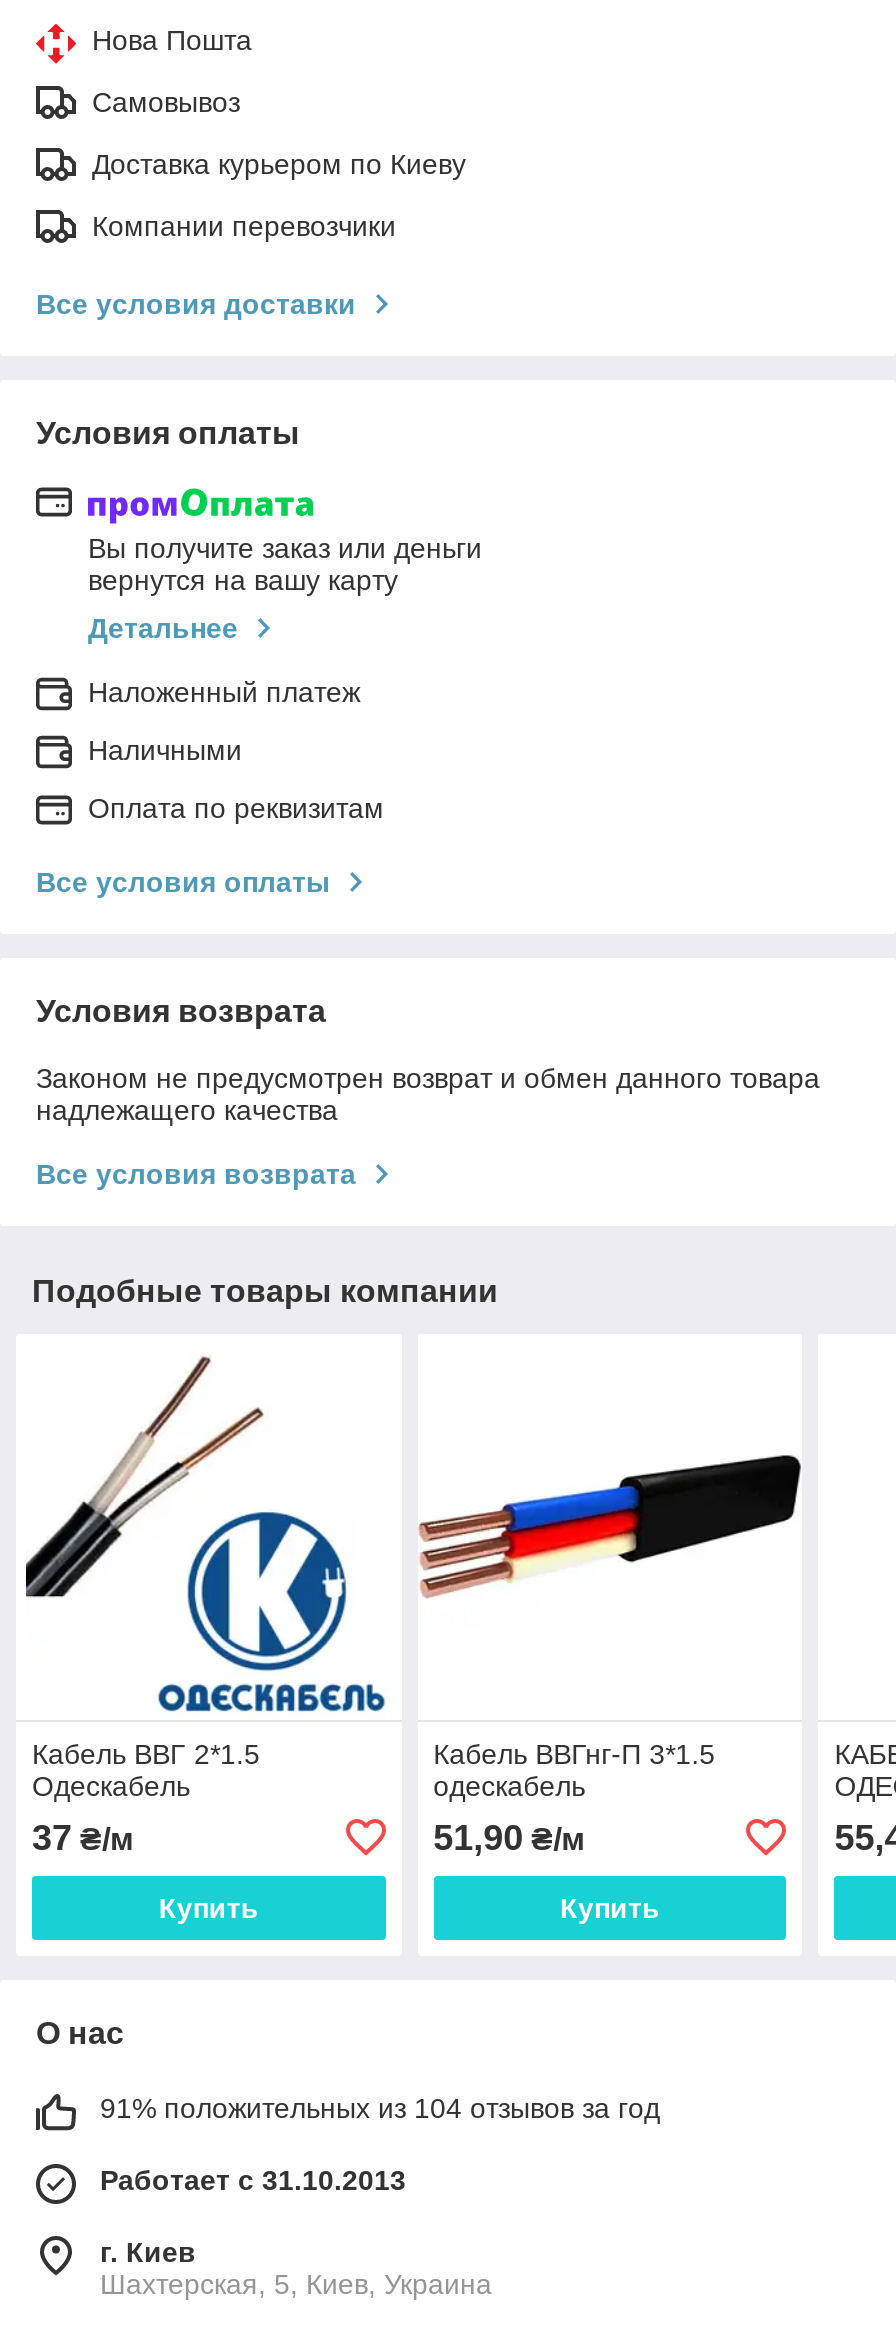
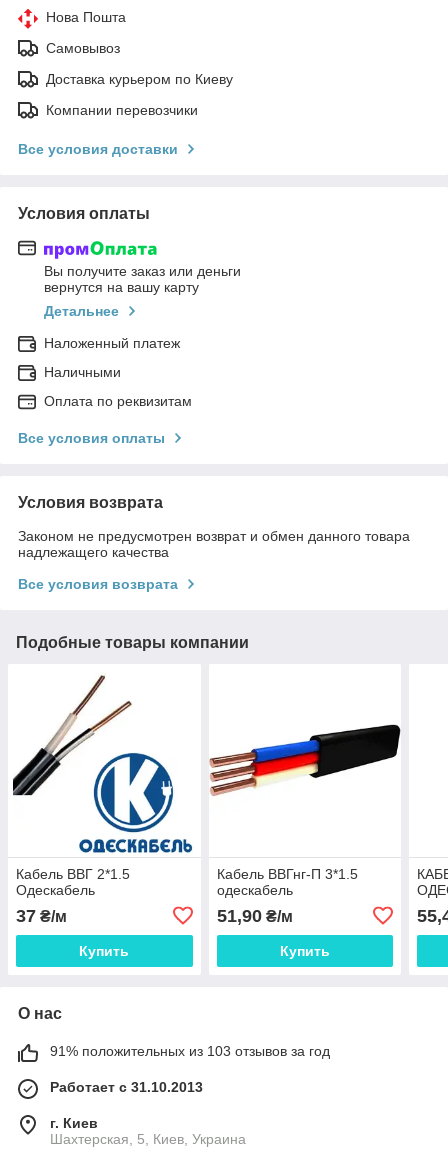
[100,2092,660,2124] 91% положительных из 104 отзывов за год -> [50,1043,330,1059] 91% положительных из 103 отзывов за год

